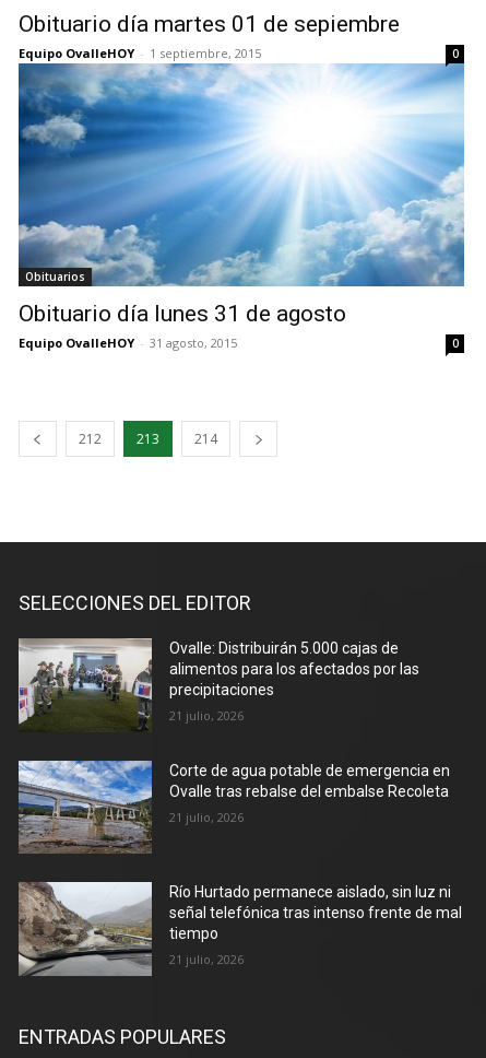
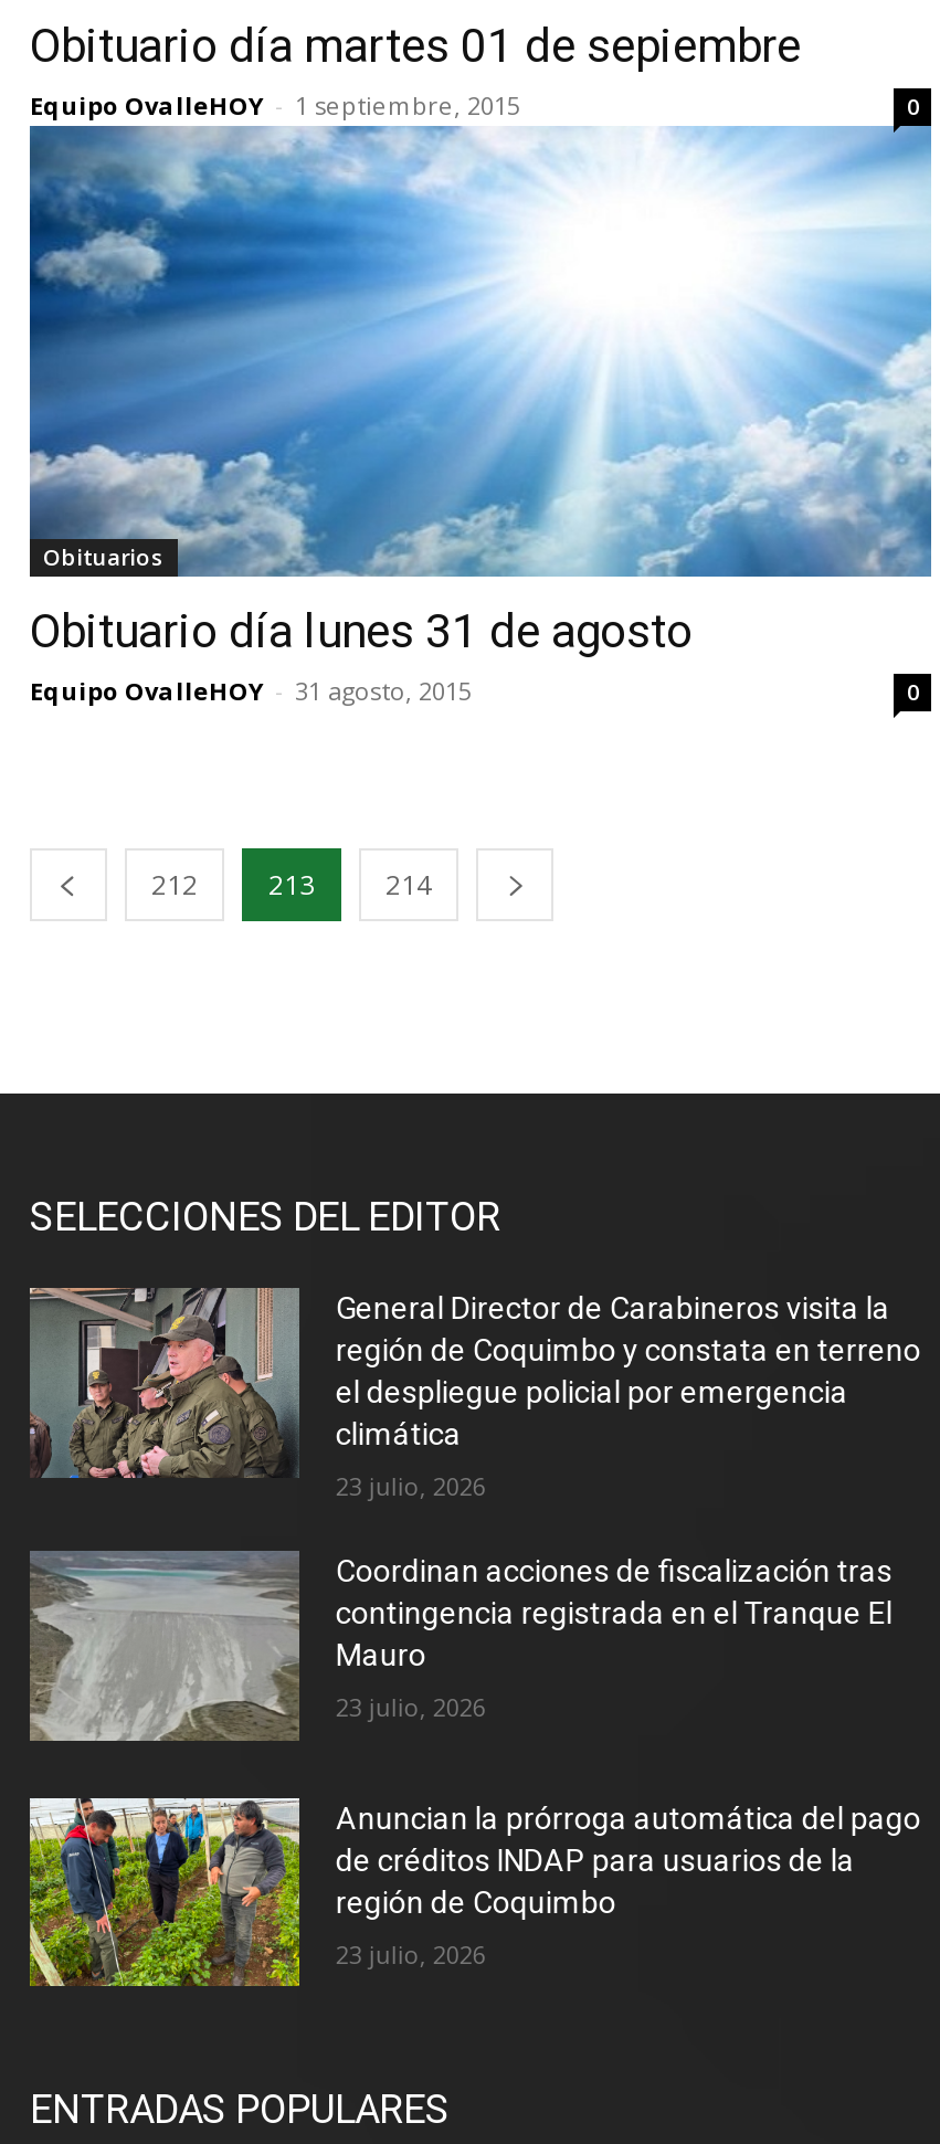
[17,638,420,725] [image] | Ovalle: Distribuirán 5.000 cajas de | alimentos para los afectados por las | precipitaciones -> [30,1286,921,1480] [image] | General Director de Carabineros visita la | región de Coquimbo y constata en terreno | el despliegue policial por emergencia | climática
[170,707,244,724] 21 julio, 2026 -> [336,1469,486,1502] 23 julio, 2026
[19,761,450,854] [image] | Corte de agua potable de emergencia en | Ovalle tras rebalse del embalse Recoleta -> [30,1551,892,1741] [image] | Coordinan acciones de fiscalización tras | contingencia registrada en el Tranque El | Mauro
[170,808,244,825] 21 julio, 2026 -> [336,1690,486,1723] 23 julio, 2026
[19,881,462,977] [image] | Río Hurtado permanece aislado, sin luz ni | señal telefónica tras intenso frente de mal | tiempo -> [30,1796,921,1986] [image] | Anuncian la prórroga automática del pago | de créditos INDAP para usuarios de la | región de Coquimbo
[170,951,244,968] 21 julio, 2026 -> [336,1937,486,1970] 23 julio, 2026

